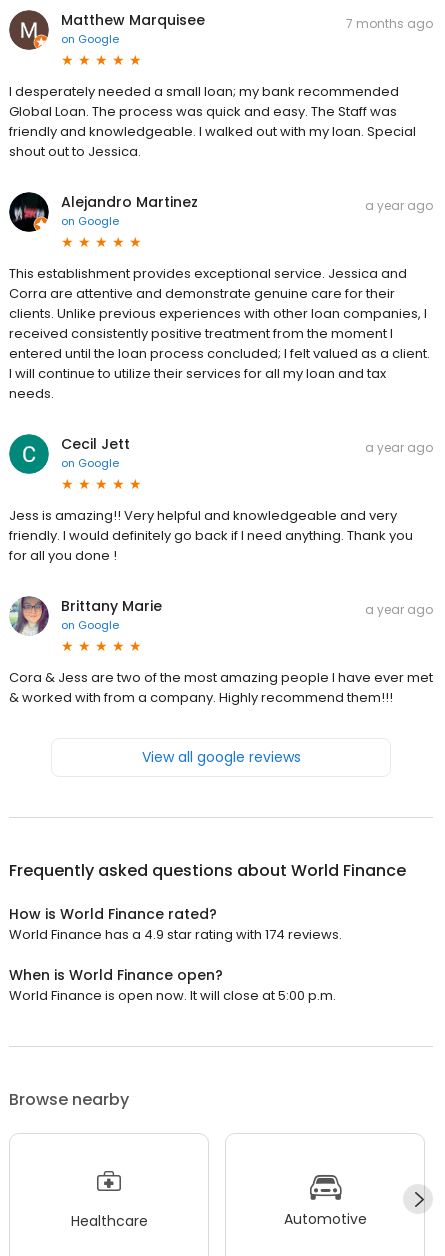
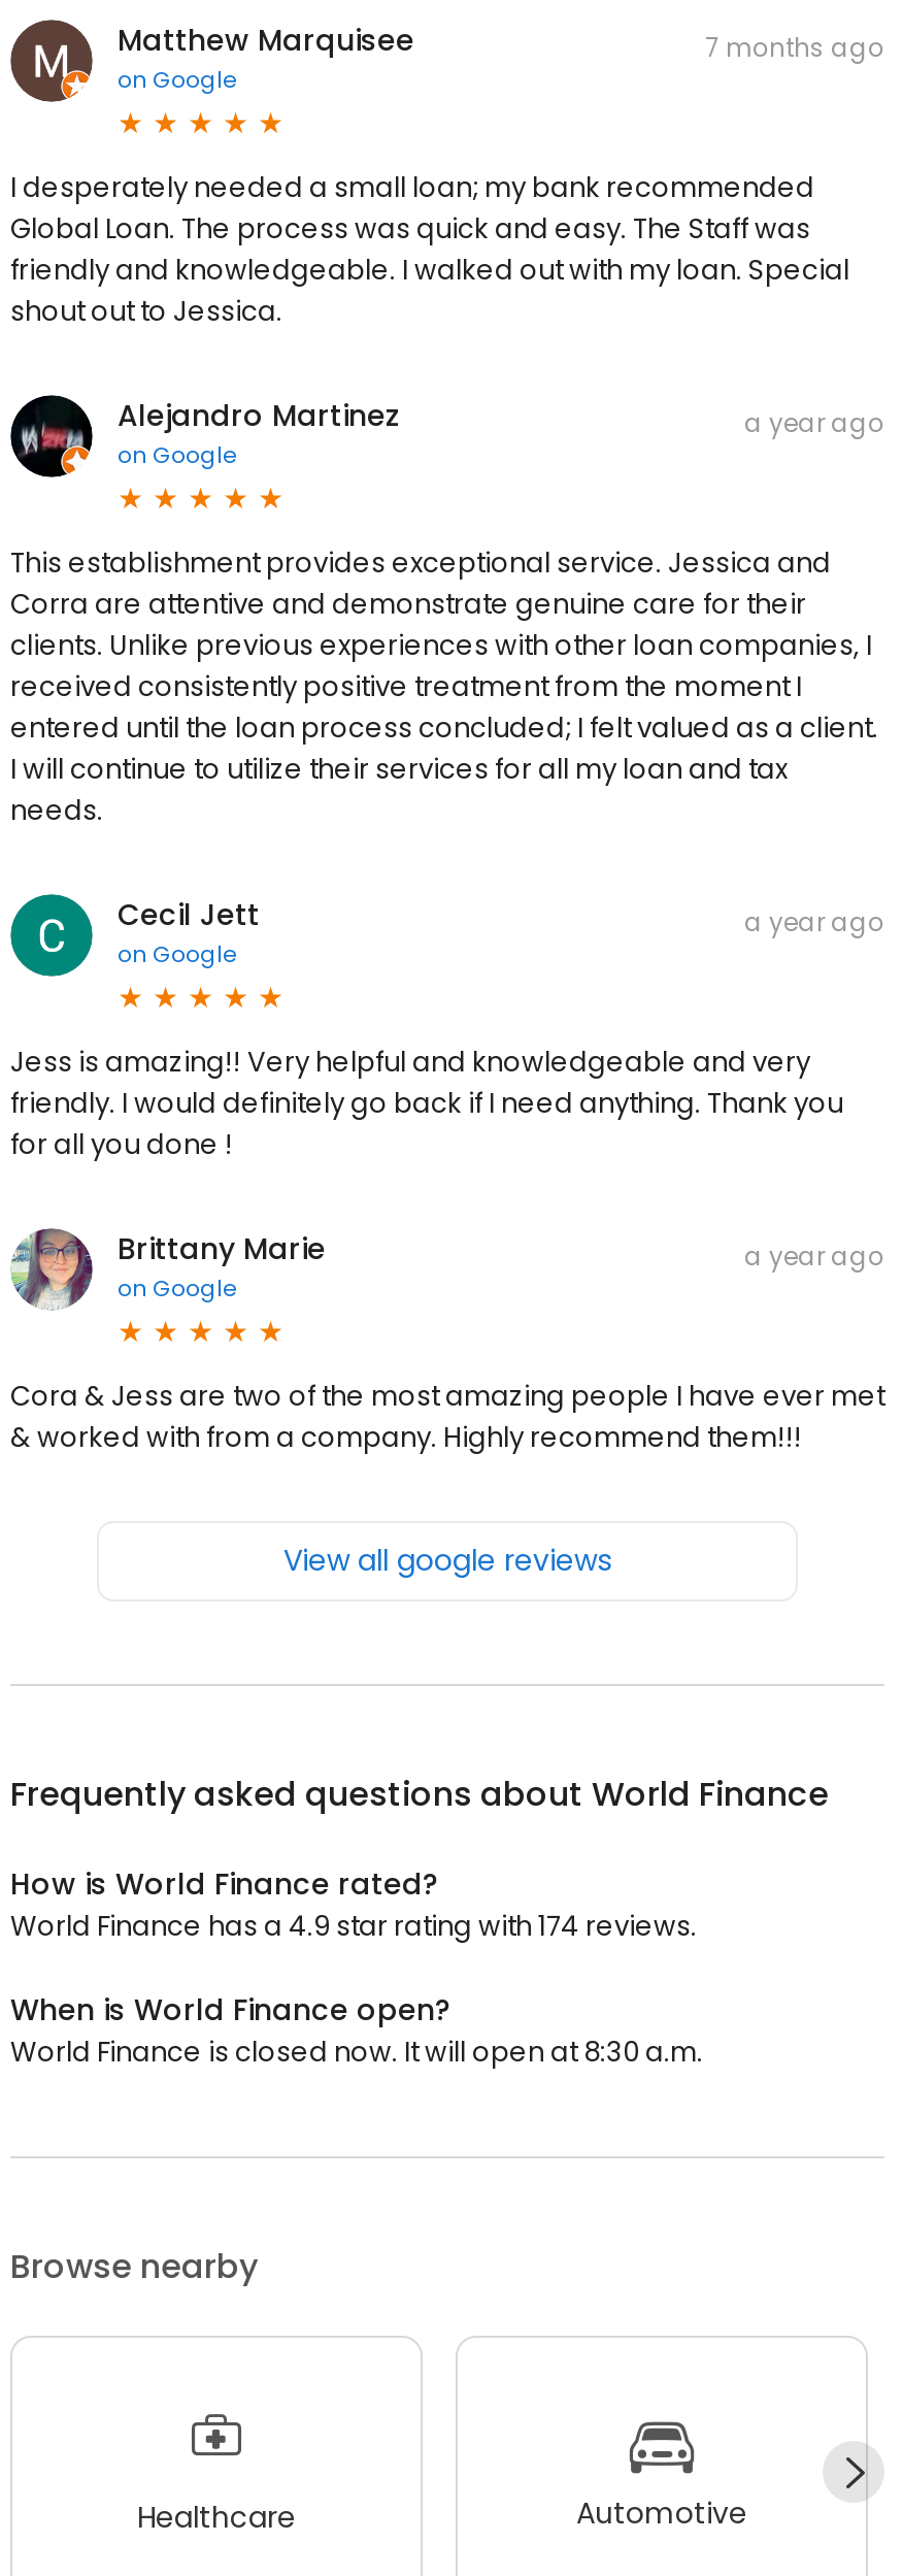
[9,986,336,1005] World Finance is open now. It will close at 5:00 p.m. -> [10,2032,703,2072] World Finance is closed now. It will open at 8:30 a.m.

